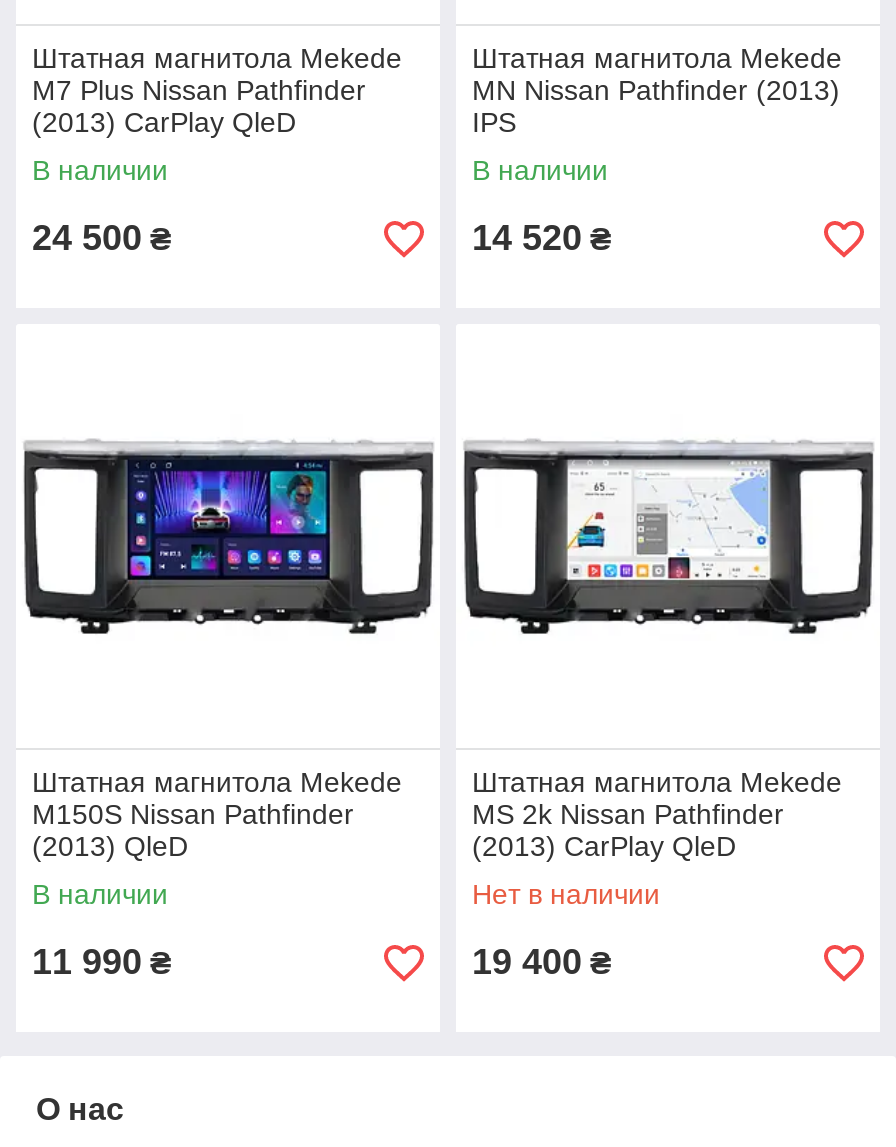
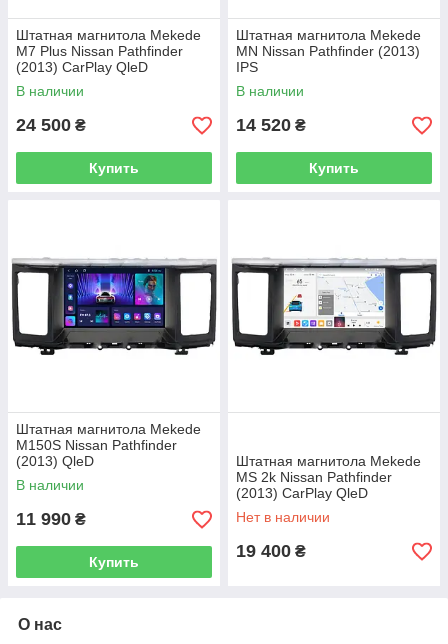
none -> [89,160,139,176] Купить
none -> [309,160,359,176] Купить
none -> [89,554,139,570] Купить

